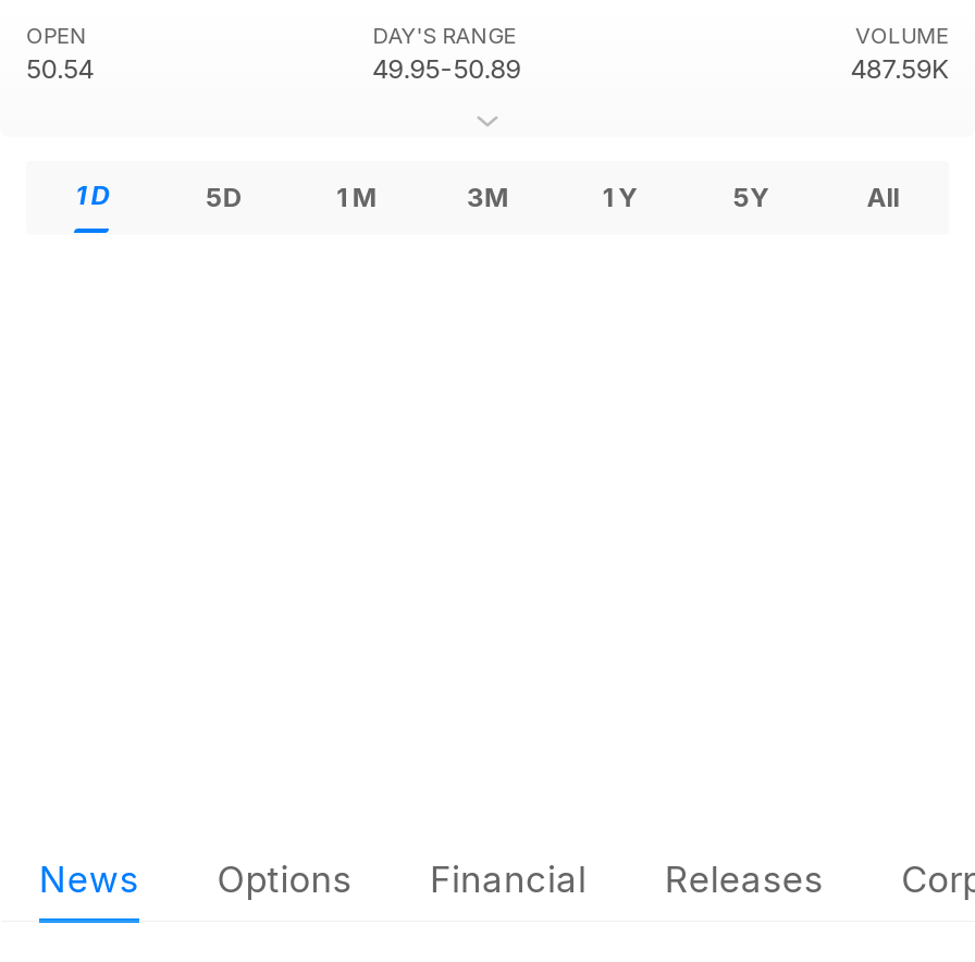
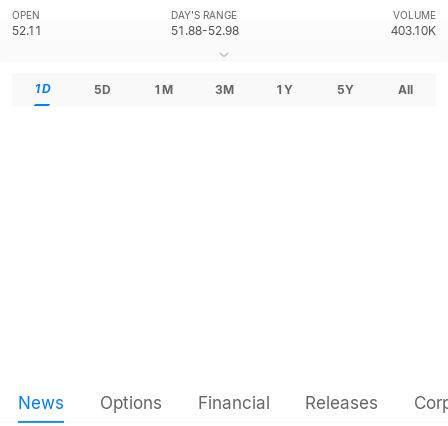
[26,52,94,85] 50.54 -> [12,23,42,38] 52.11
[373,52,521,85] 49.95-50.89 -> [171,23,239,38] 51.88-52.98
[851,52,949,85] 487.59K -> [391,23,436,38] 403.10K

